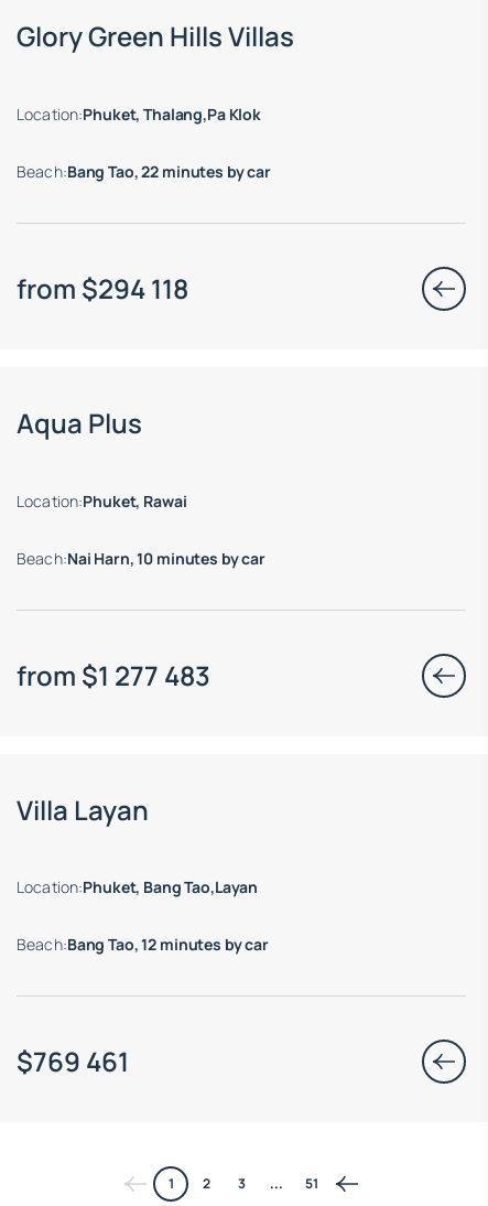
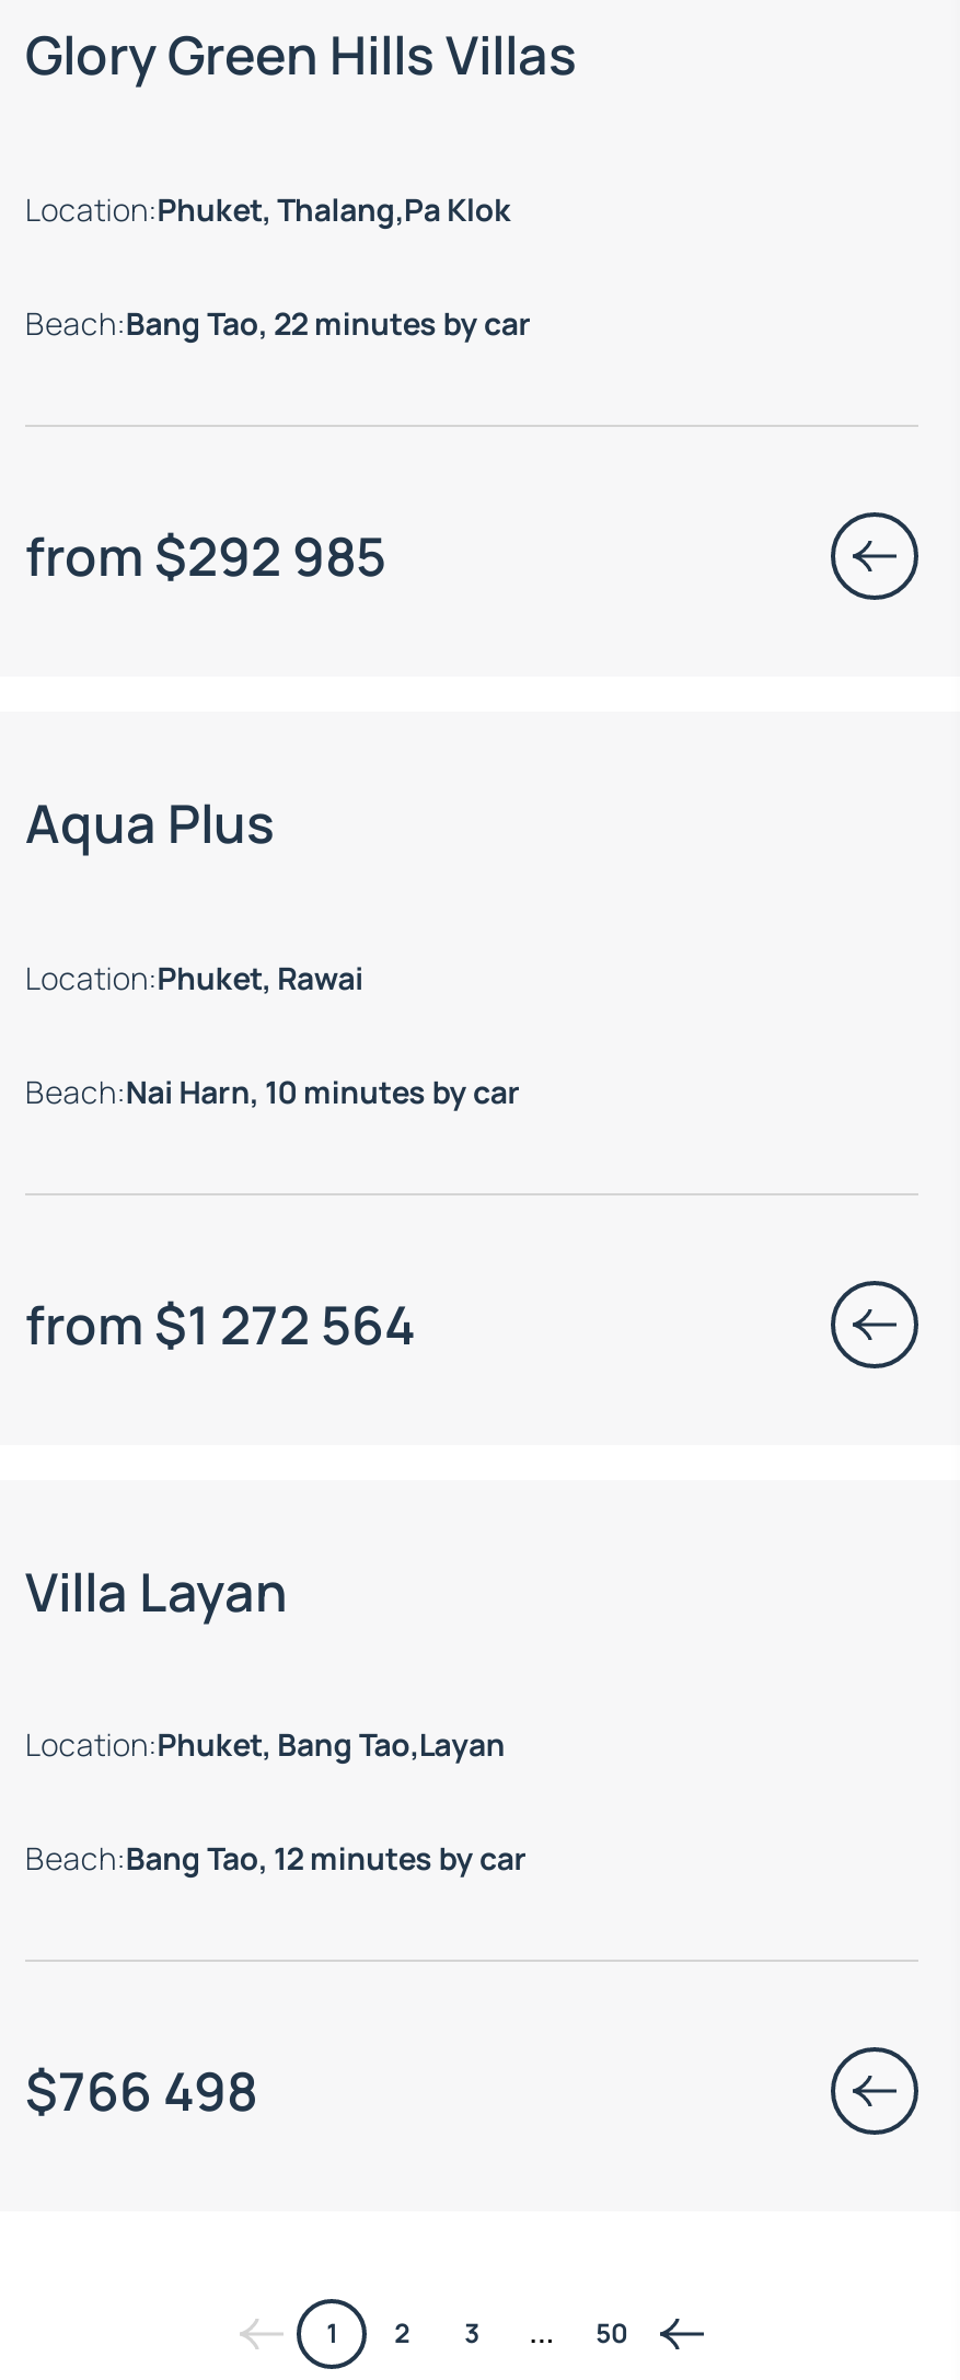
[17,270,188,306] from $294 118 -> [25,518,386,591] from $292 985
[17,657,210,693] from $1 277 483 -> [25,1287,415,1359] from $1 272 564
[17,1043,129,1080] $769 461 -> [25,2055,257,2127] $766 498
[305,1175,318,1193] 51 -> [596,2315,628,2353] 50

